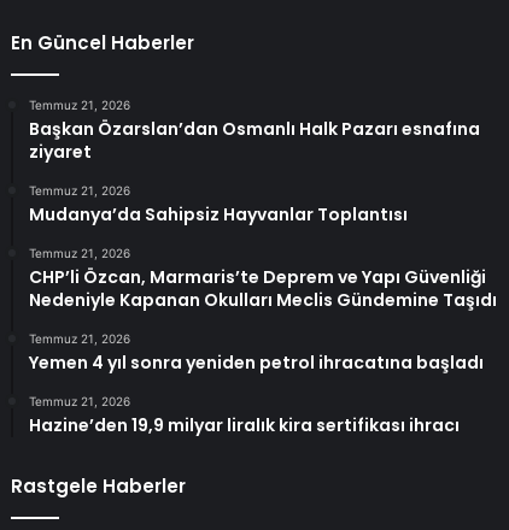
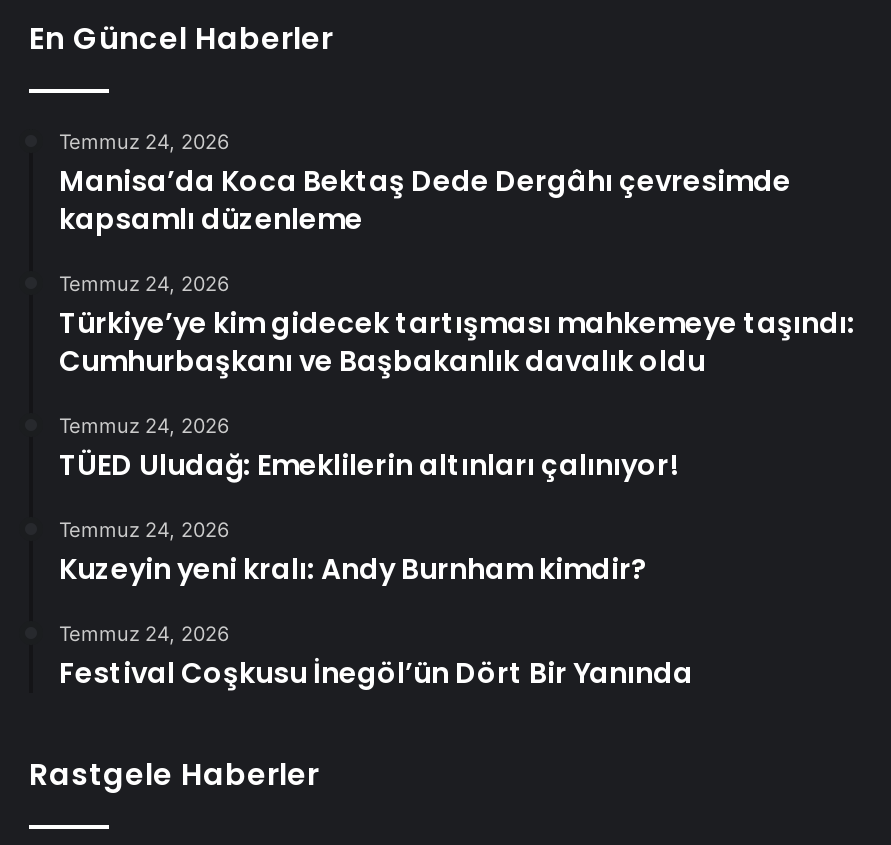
[29,97,480,164] Temmuz 21, 2026 | Başkan Özarslan’dan Osmanlı Halk Pazarı esnafına | ziyaret -> [59,129,791,239] Temmuz 24, 2026 | Manisa’da Koca Bektaş Dede Dergâhı çevresimde | kapsamlı düzenleme
[29,183,408,226] Temmuz 21, 2026 | Mudanya’da Sahipsiz Hayvanlar Toplantısı -> [59,271,855,381] Temmuz 24, 2026 | Türkiye’ye kim gidecek tartışması mahkemeye taşındı: | Cumhurbaşkanı ve Başbakanlık davalık oldu
[29,245,497,312] Temmuz 21, 2026 | CHP’li Özcan, Marmaris’te Deprem ve Yapı Güvenliği | Nedeniyle Kapanan Okulları Meclis Gündemine Taşıdı -> [59,413,677,485] Temmuz 24, 2026 | TÜED Uludağ: Emeklilerin altınları çalınıyor!
[29,331,484,374] Temmuz 21, 2026 | Yemen 4 yıl sonra yeniden petrol ihracatına başladı -> [59,517,647,589] Temmuz 24, 2026 | Kuzeyin yeni kralı: Andy Burnham kimdir?
[29,394,460,437] Temmuz 21, 2026 | Hazine’den 19,9 milyar liralık kira sertifikası ihracı -> [59,621,693,693] Temmuz 24, 2026 | Festival Coşkusu İnegöl’ün Dört Bir Yanında

